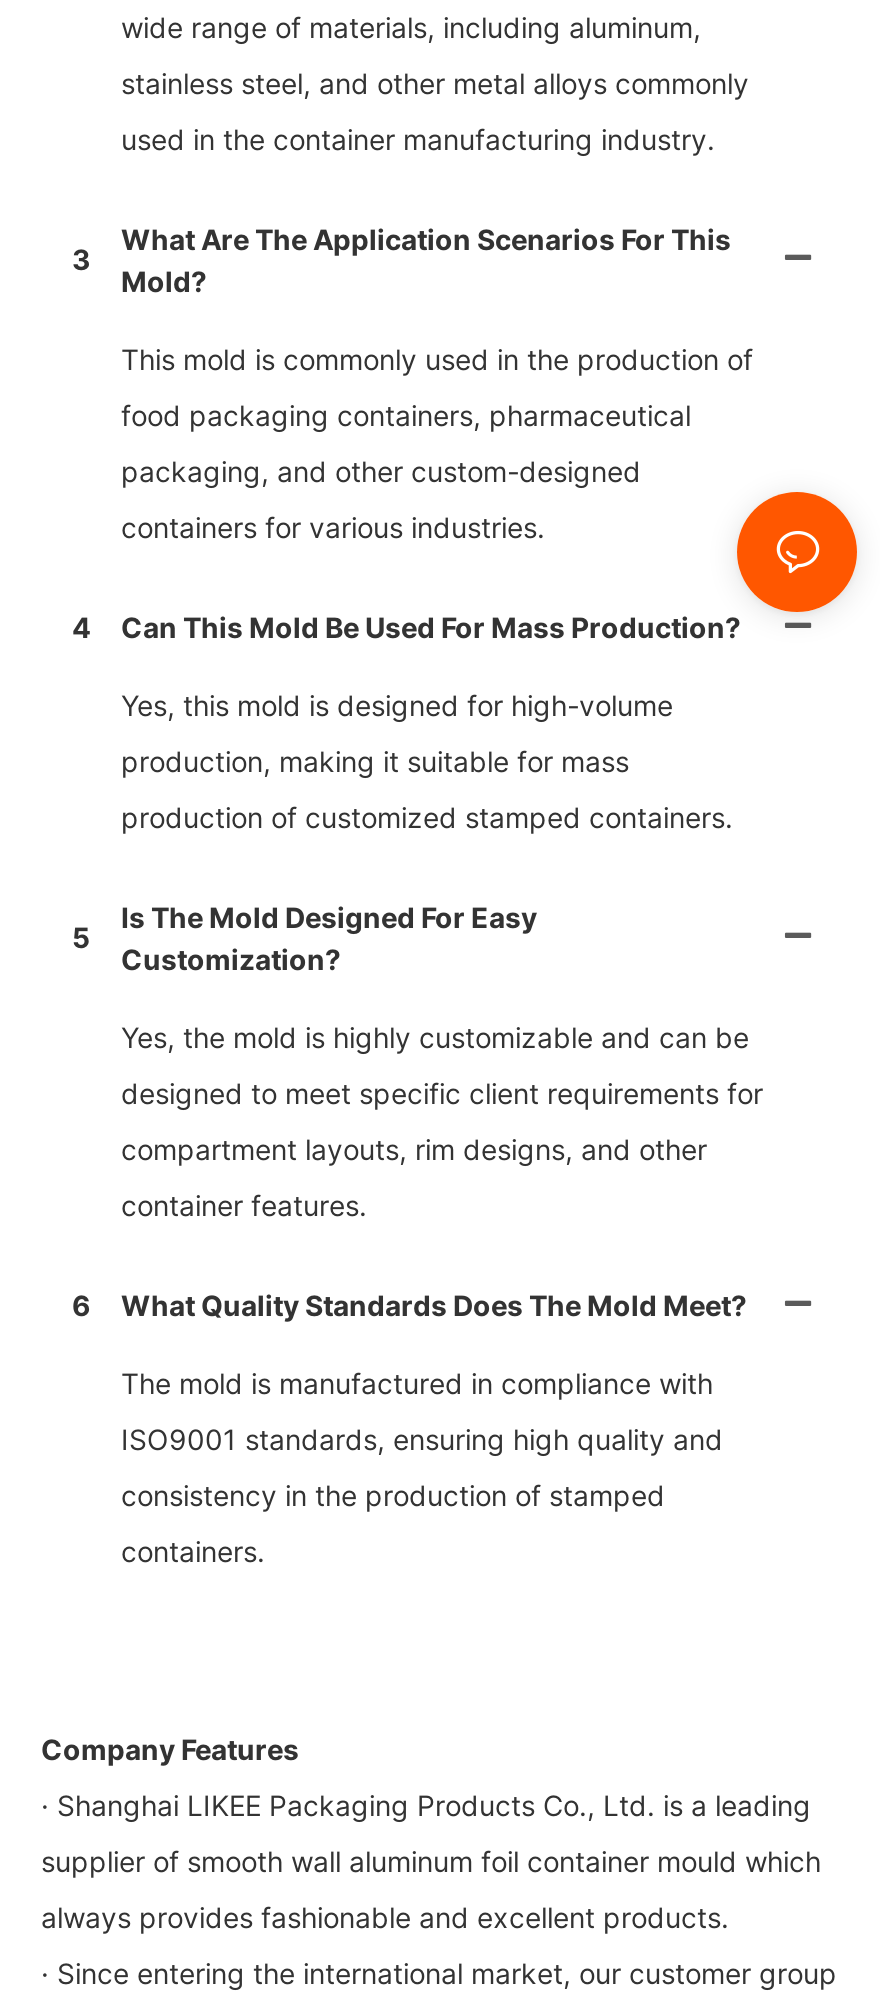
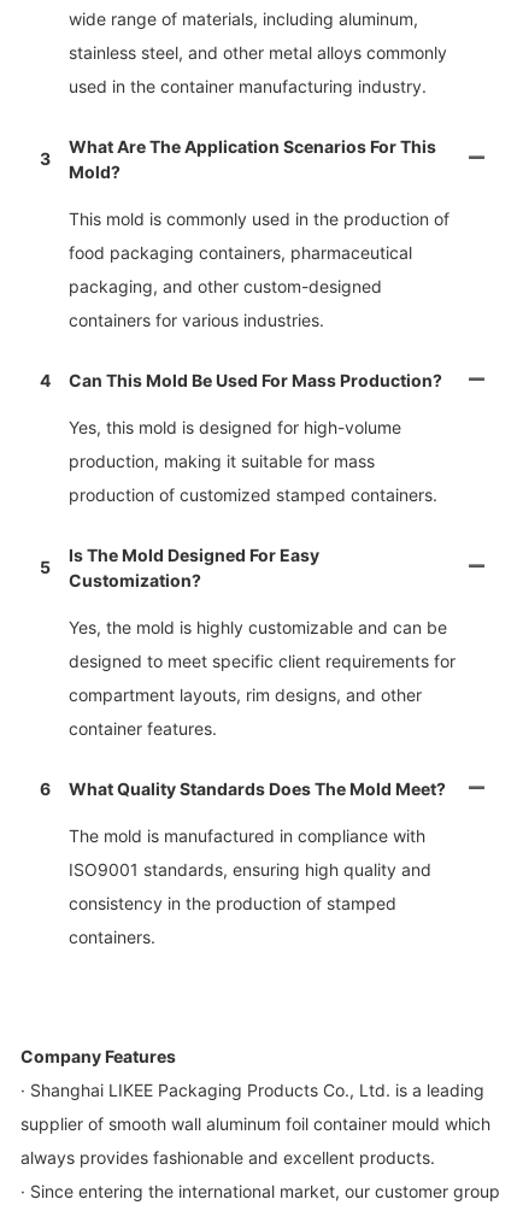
[733,488,861,616] [image] -> none

